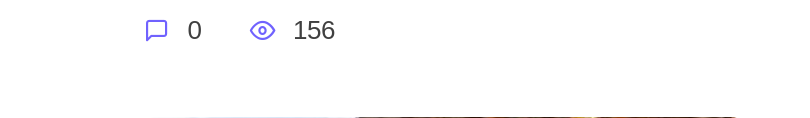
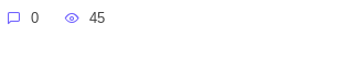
[293,16,335,46] 156 -> [89,10,104,26] 45

